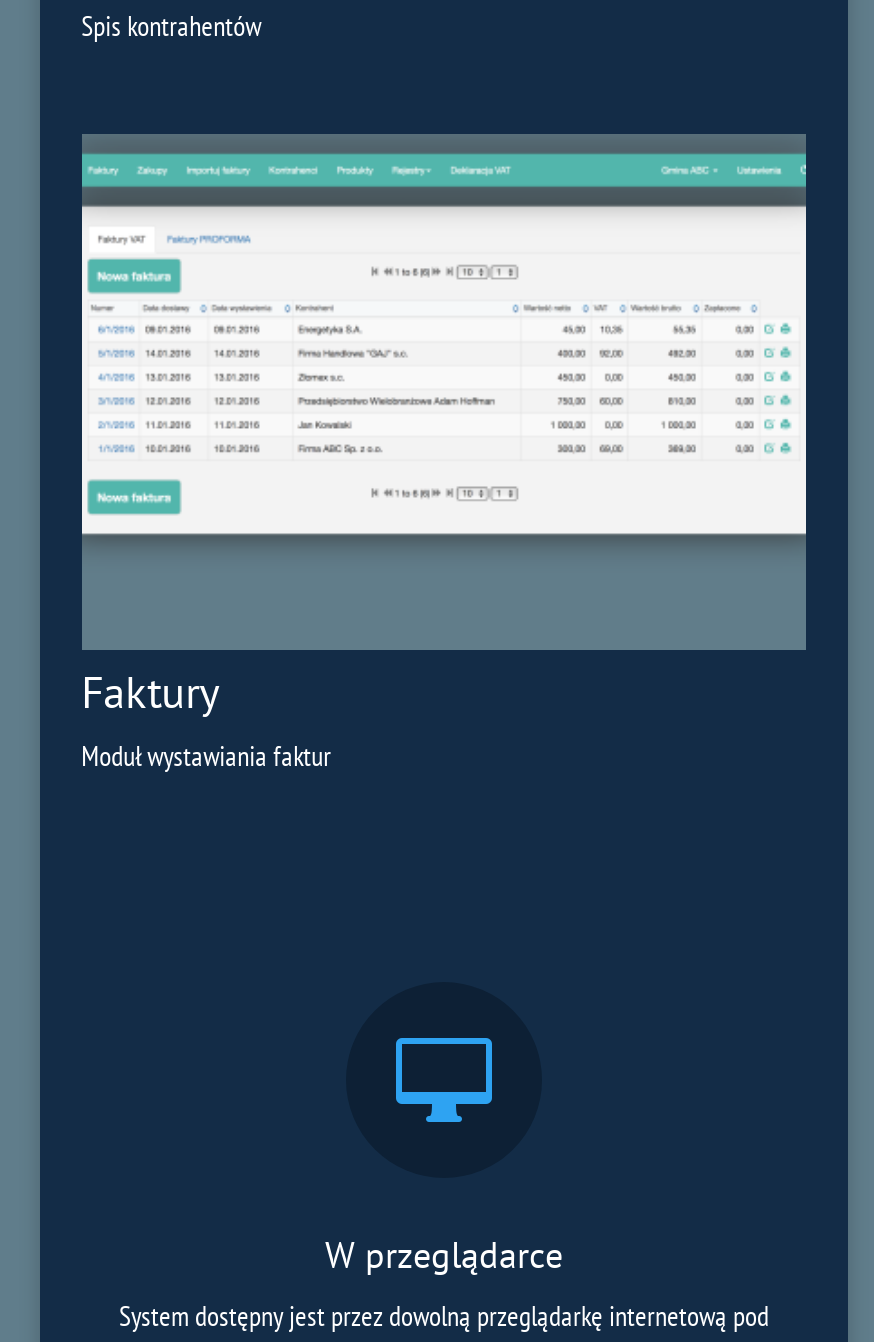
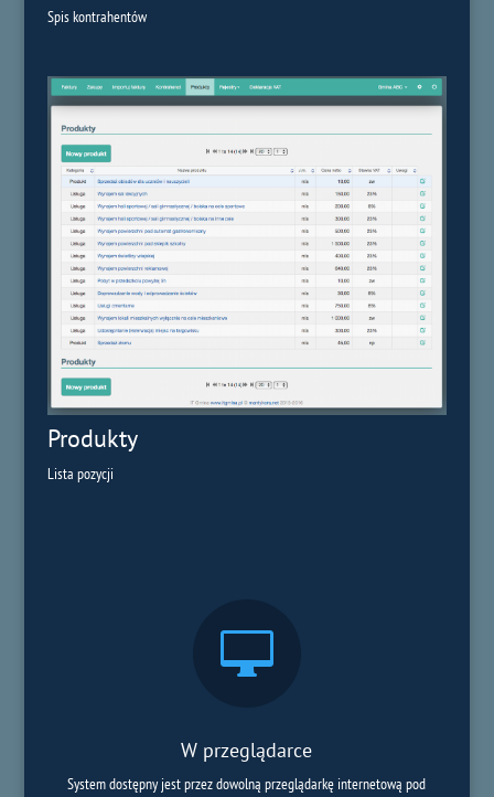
[80,140,808,774] [image] | Faktury | Moduł wystawiania faktur -> [47,78,447,483] [image] | Produkty | Lista pozycji

